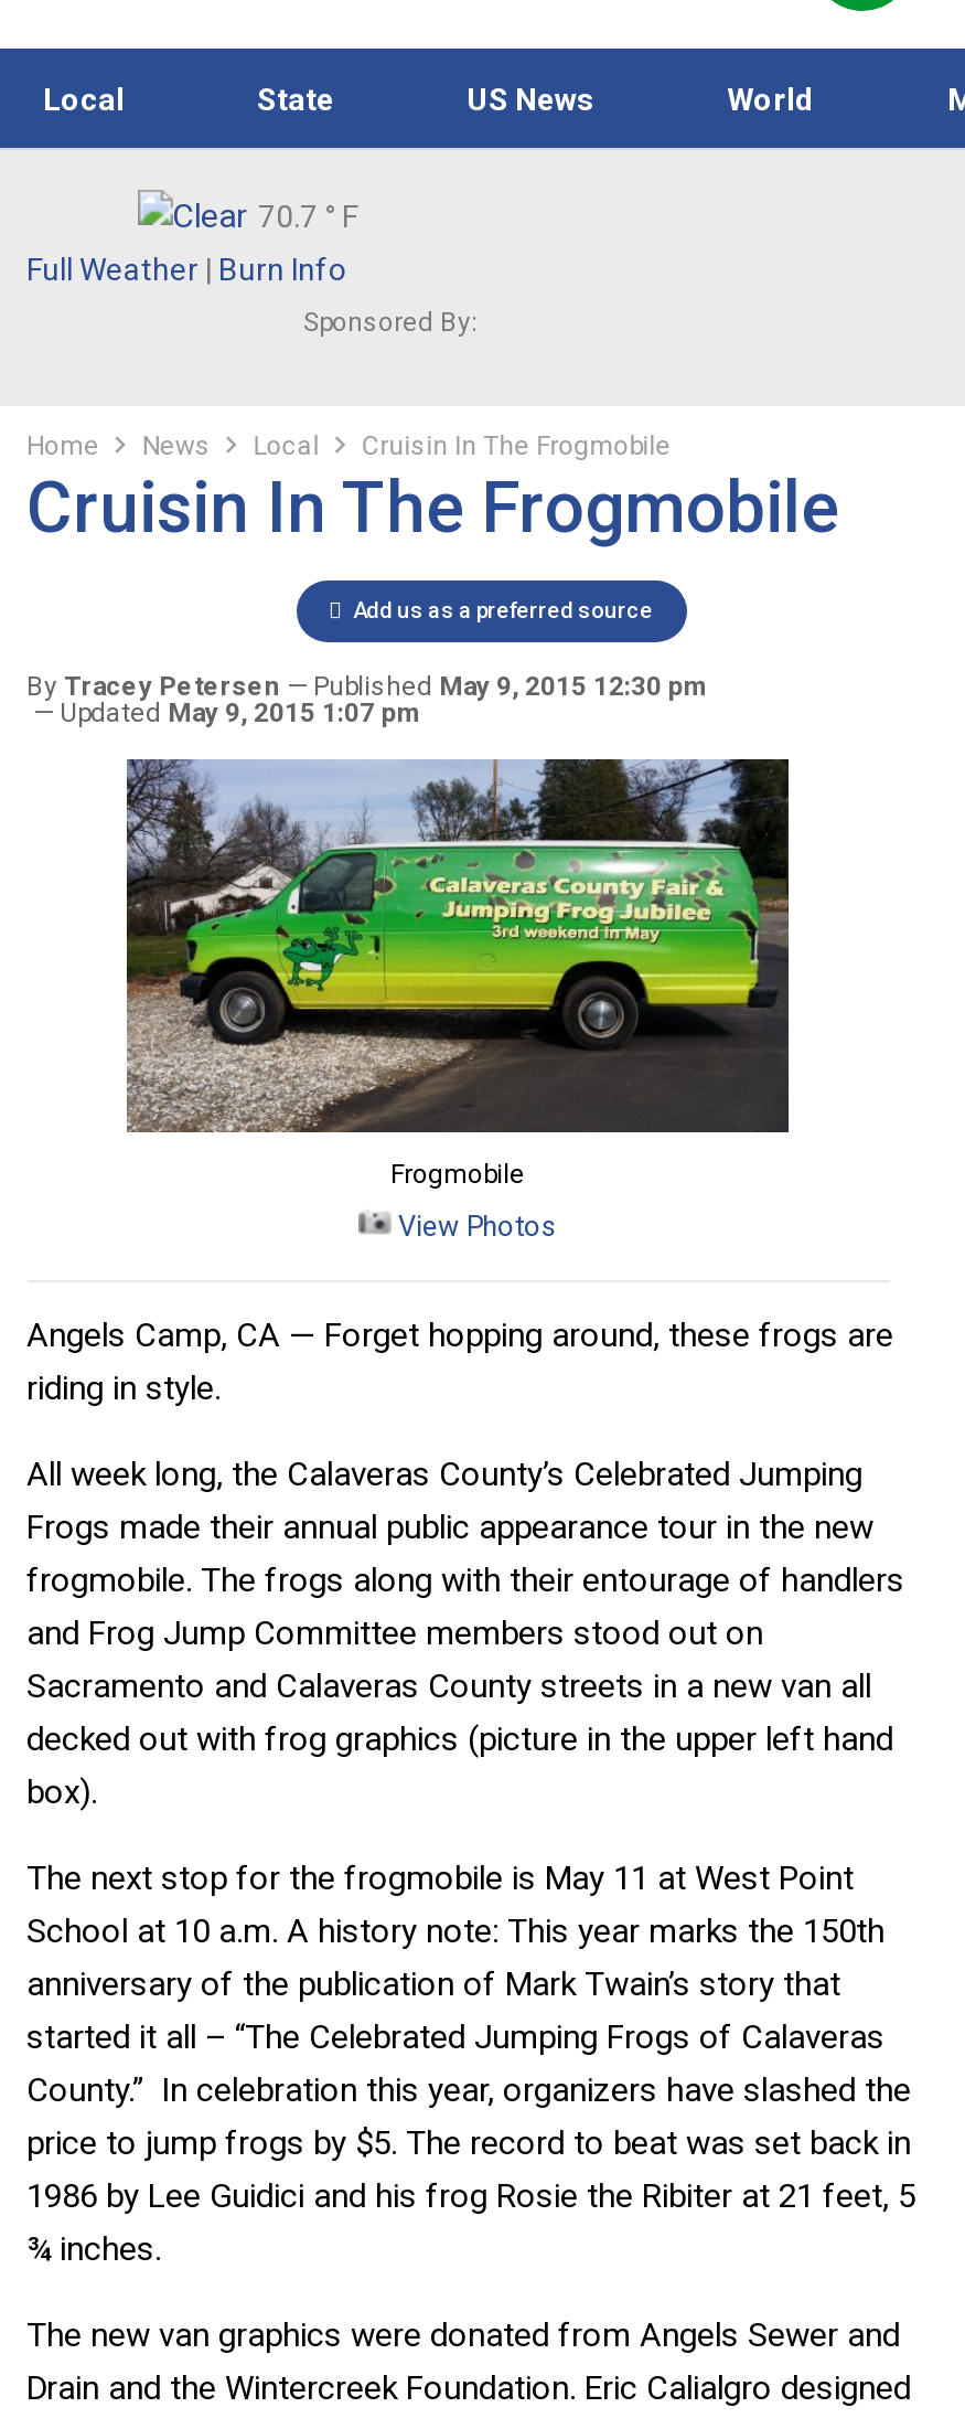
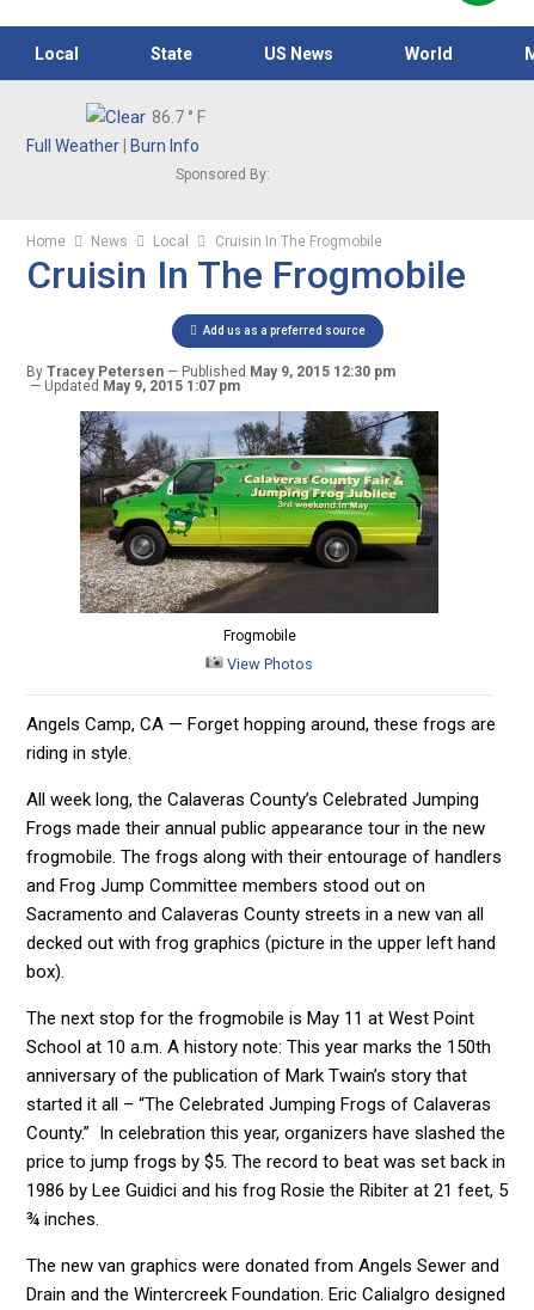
[258,199,357,234] 70.7 ° F -> [151,108,205,127] 86.7 ° F

